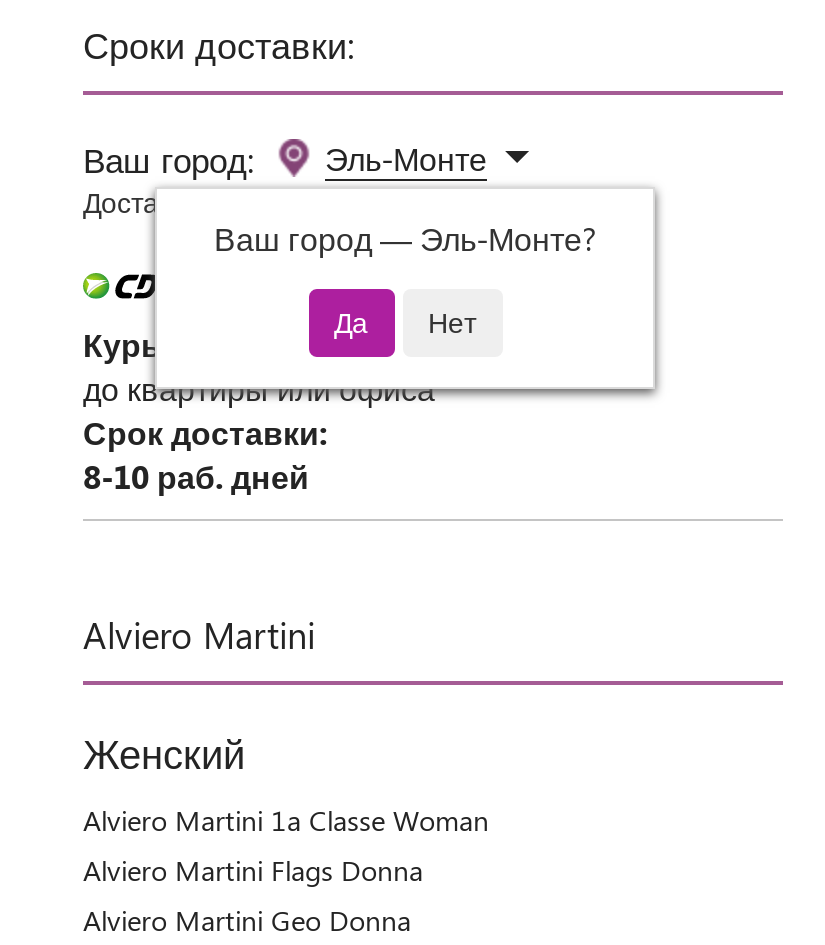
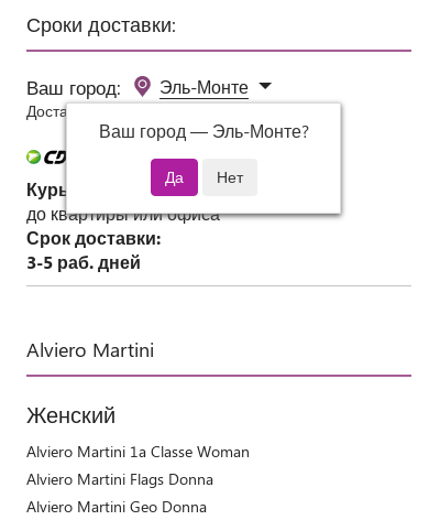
[83,454,309,496] 8-10 раб. дней -> [26,250,141,273] 3-5 раб. дней

